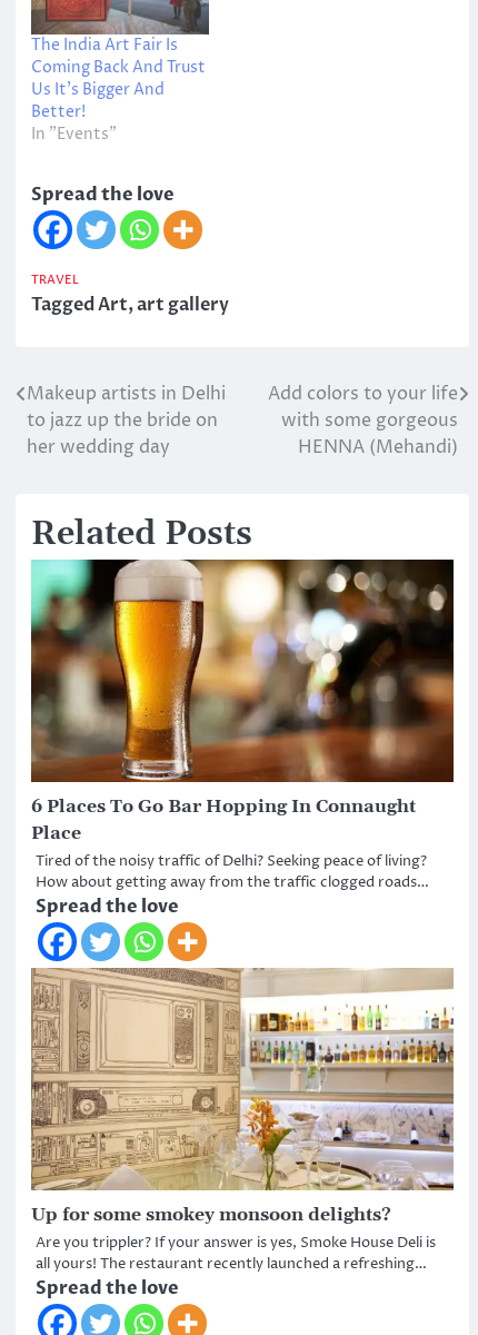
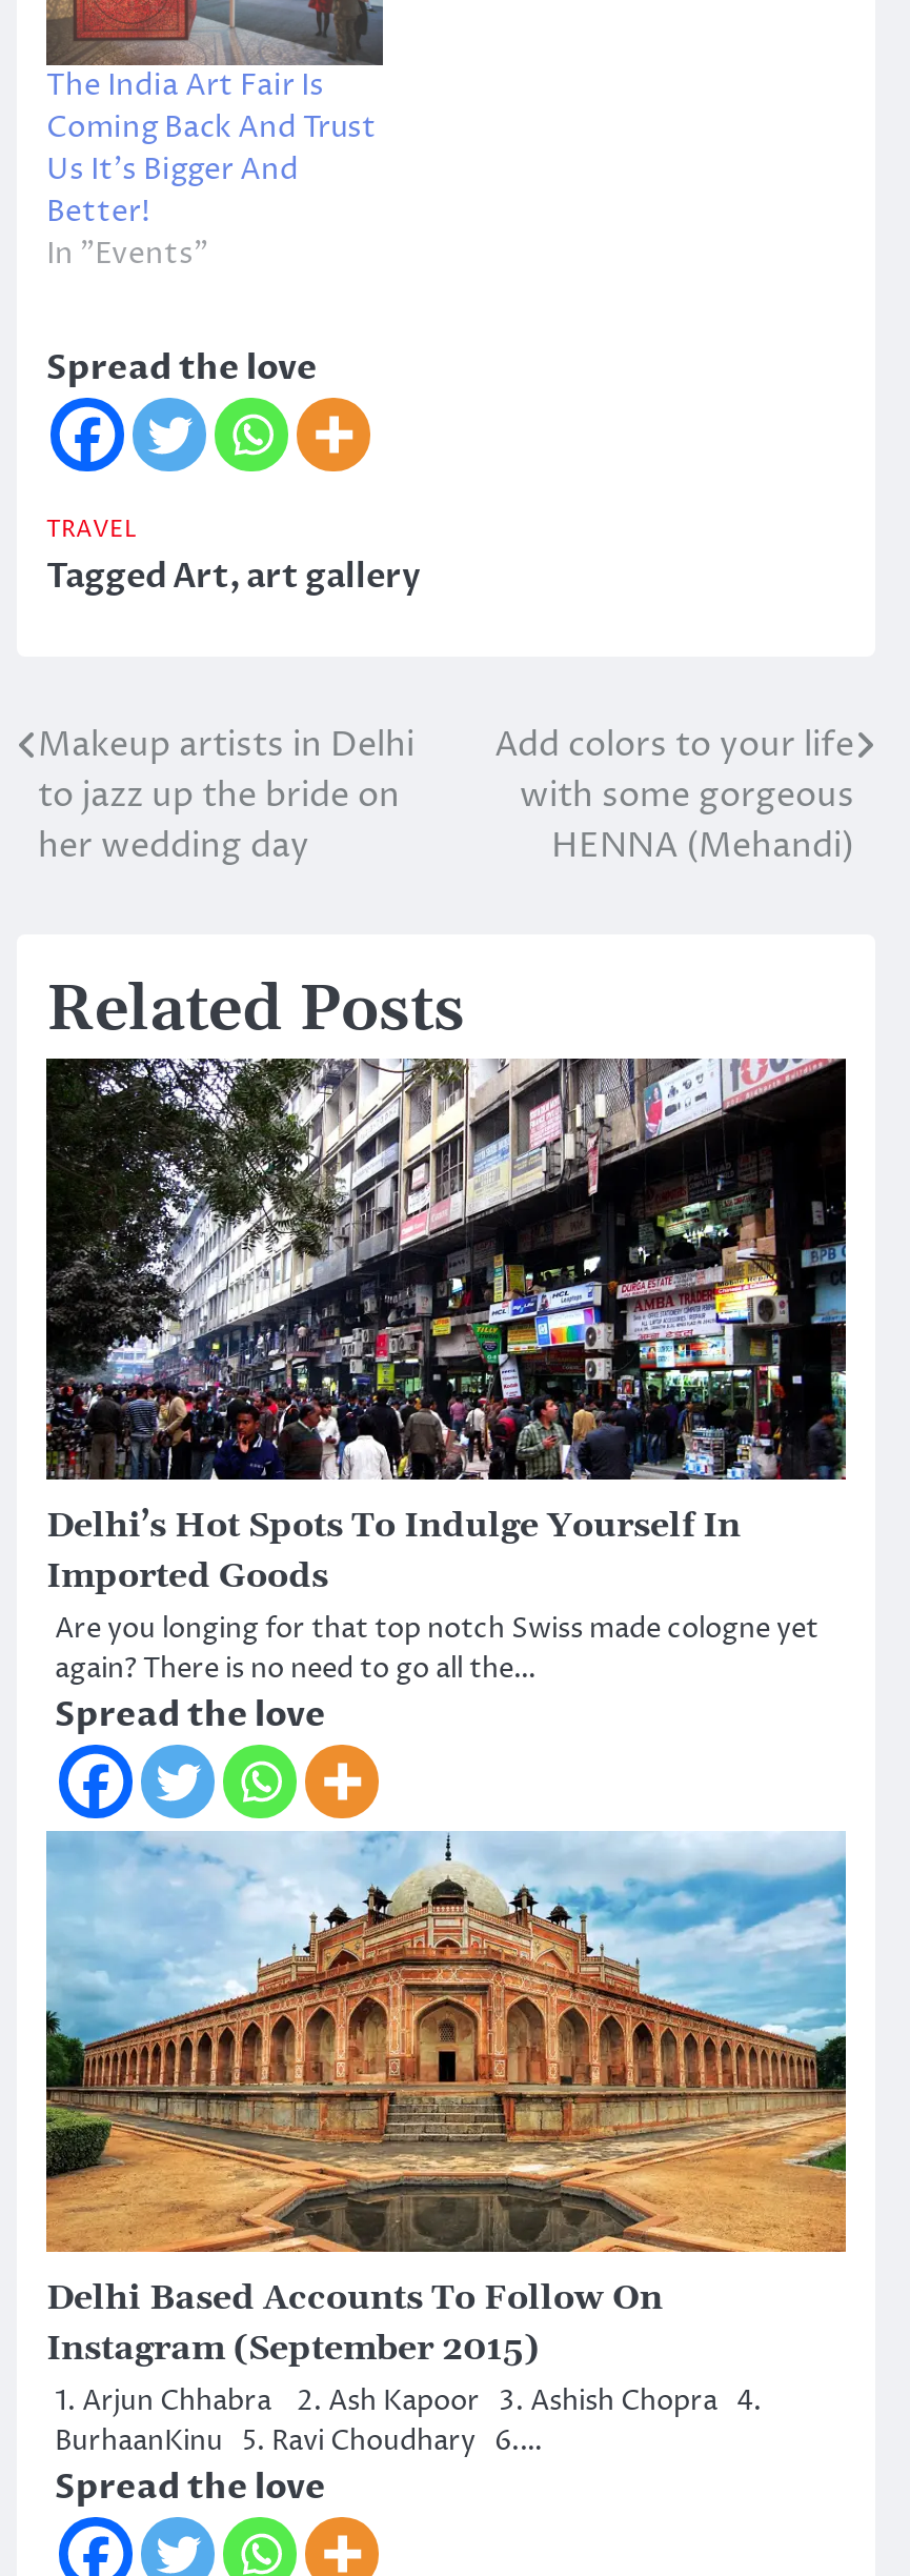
[30,558,455,892] [image] | 6 Places To Go Bar Hopping In Connaught | Place | Tired of the noisy traffic of Delhi? Seeking peace of living? | How about getting away from the traffic clogged roads… -> [44,1056,848,1688] [image] | Delhi’s Hot Spots To Indulge Yourself In | Imported Goods | Are you longing for that top notch Swiss made cologne yet | again? There is no need to go all the…
[30,967,455,1274] [image] | Up for some smokey monsoon delights? | Are you trippler? If your answer is yes, Smoke House Deli is | all yours! The restaurant recently launched a refreshing… -> [44,1829,848,2461] [image] | Delhi Based Accounts To Follow On | Instagram (September 2015) | 1. Arjun Chhabra 2. Ash Kapoor 3. Ashish Chopra 4. | BurhaanKinu 5. Ravi Choudhary 6.…

